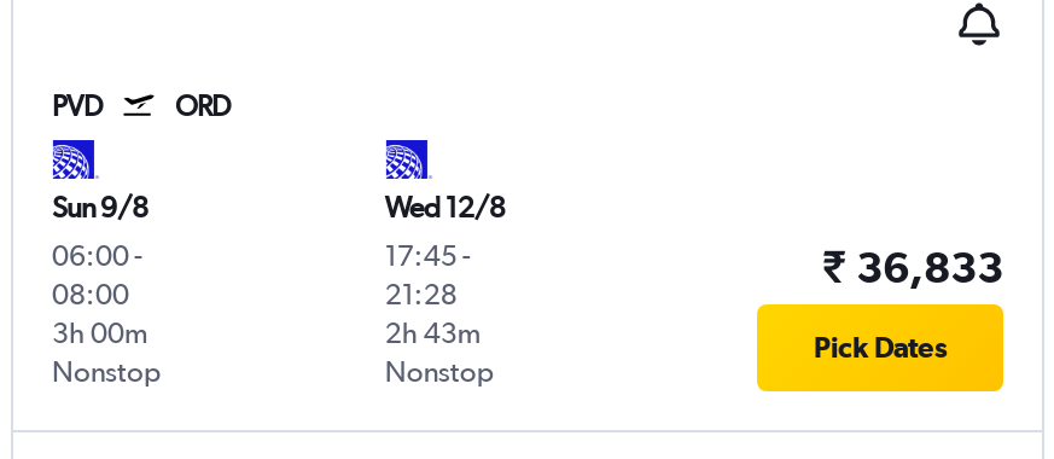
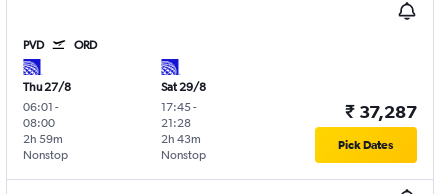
[52,192,149,274] Sun 9/8 | 06:00 - -> [23,80,71,114] Thu 27/8 | 06:01 -
[385,192,506,225] Wed 12/8 -> [161,80,206,94] Sat 29/8
[822,242,1003,291] ₹ 36,833 -> [345,101,417,121] ₹ 37,287
[52,317,149,351] 3h 00m -> [23,132,63,146] 2h 59m

